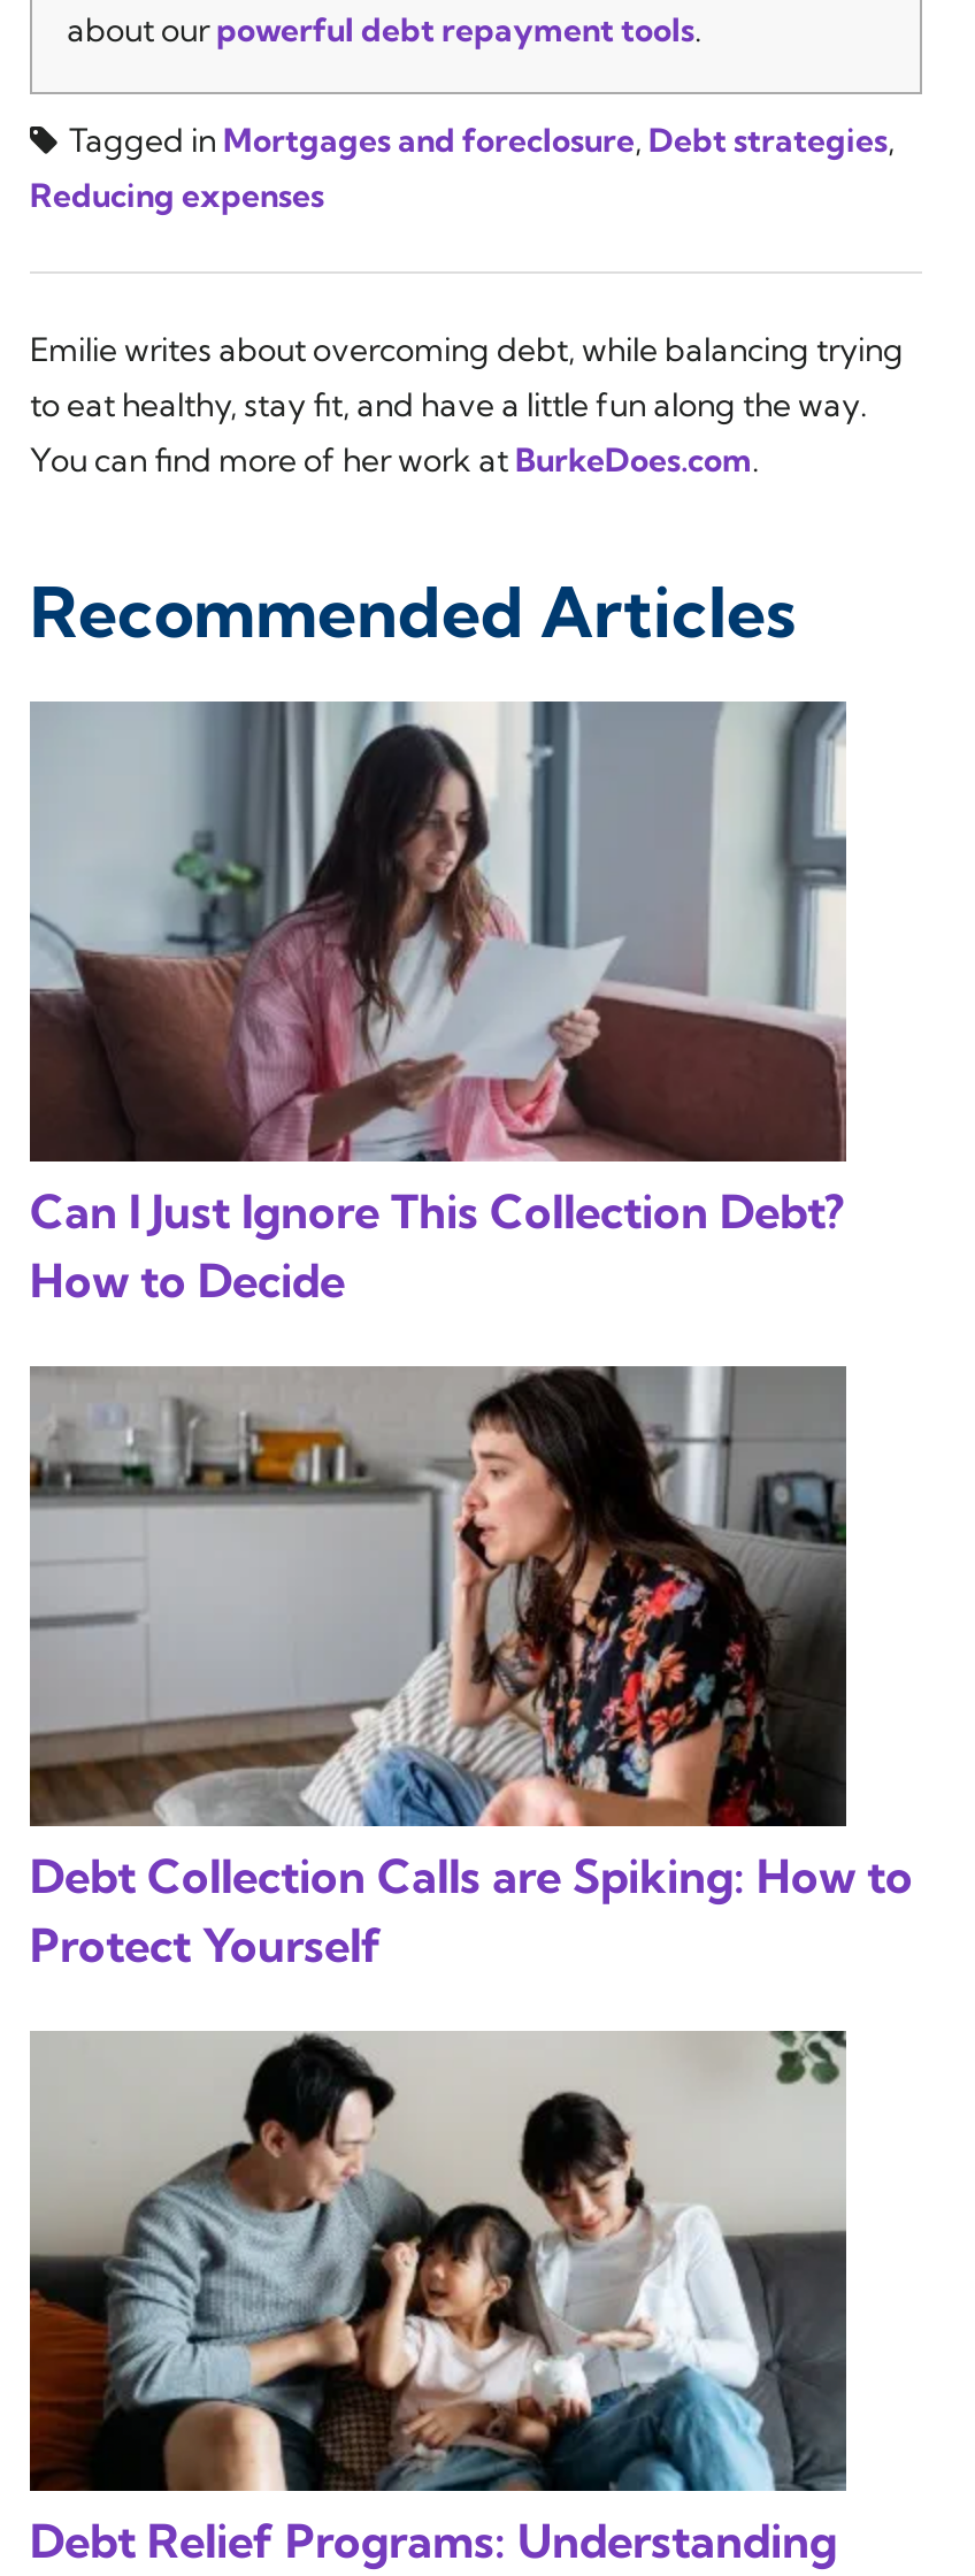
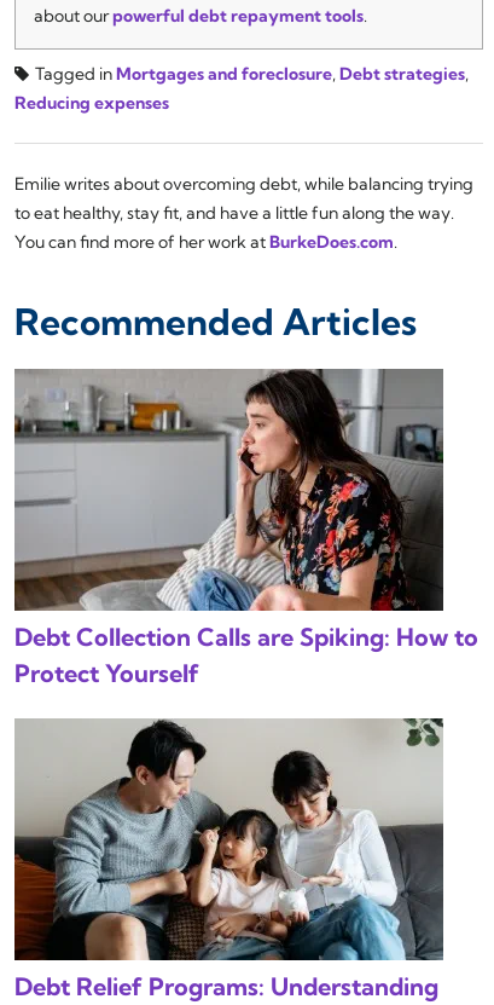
[30,701,846,1308] [image] | Can I Just Ignore This Collection Debt? | How to Decide -> none

